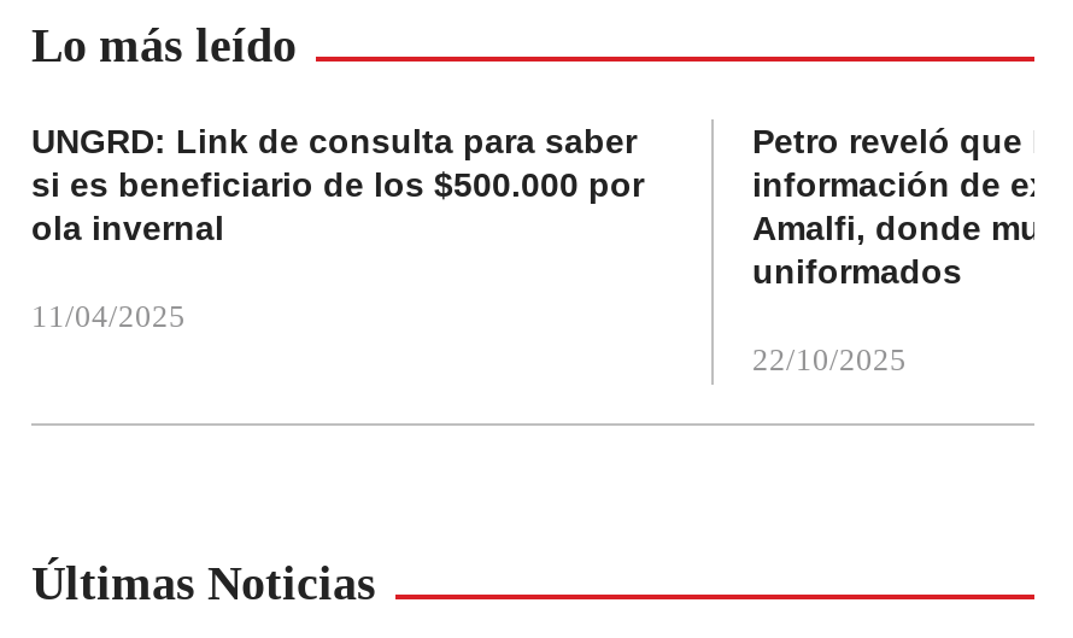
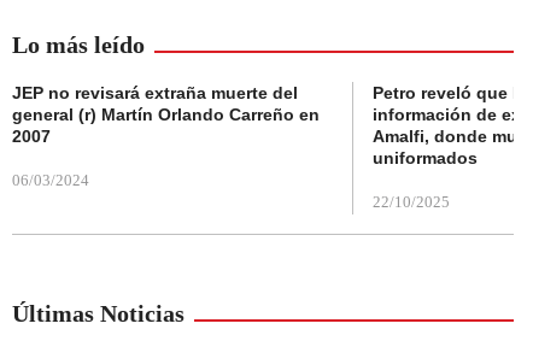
[31,121,644,247] UNGRD: Link de consulta para saber | si es beneficiario de los $500.000 por | ola invernal -> [12,83,320,146] JEP no revisará extraña muerte del | general (r) Martín Orlando Carreño en | 2007
[31,297,186,334] 11/04/2025 -> [12,171,89,189] 06/03/2024

